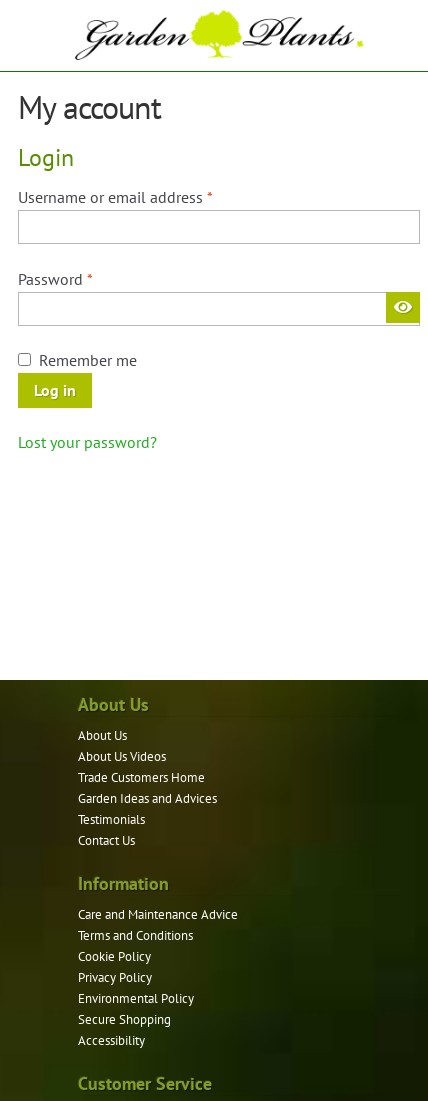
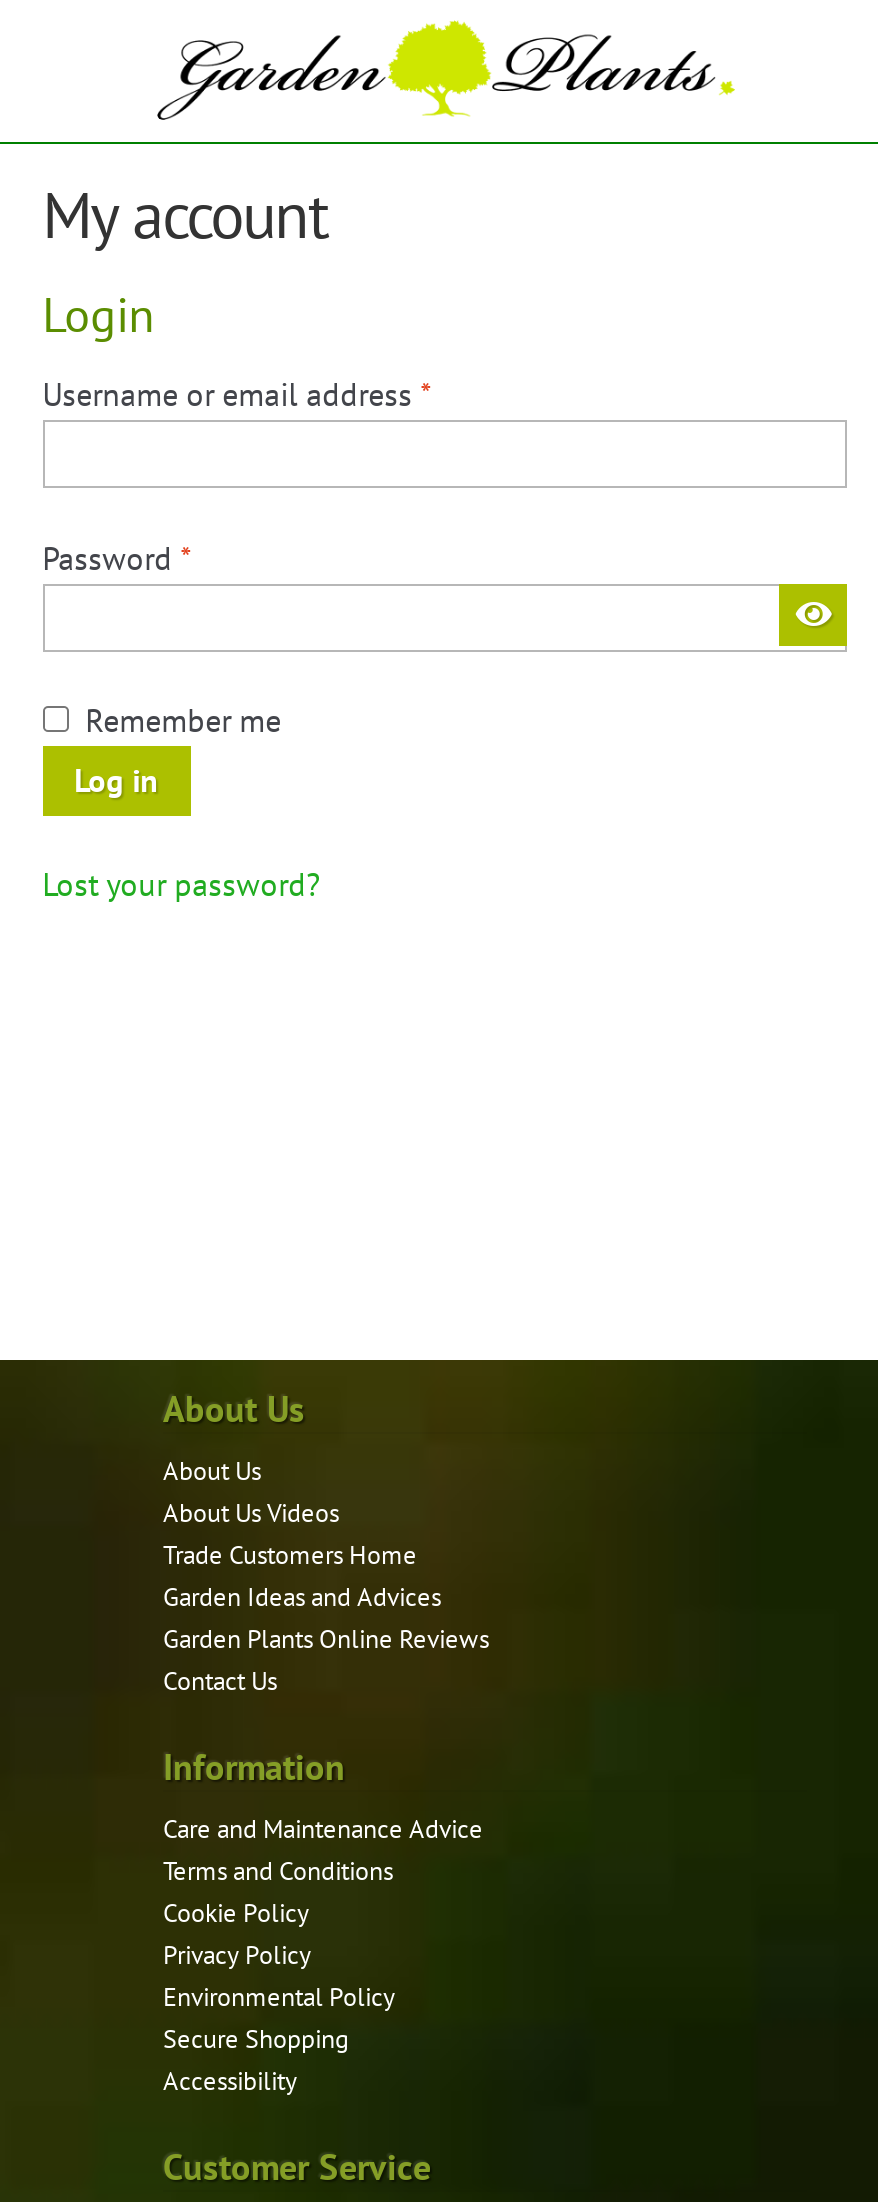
[78,811,145,828] Testimonials -> [163,1622,489,1656] Garden Plants Online Reviews

